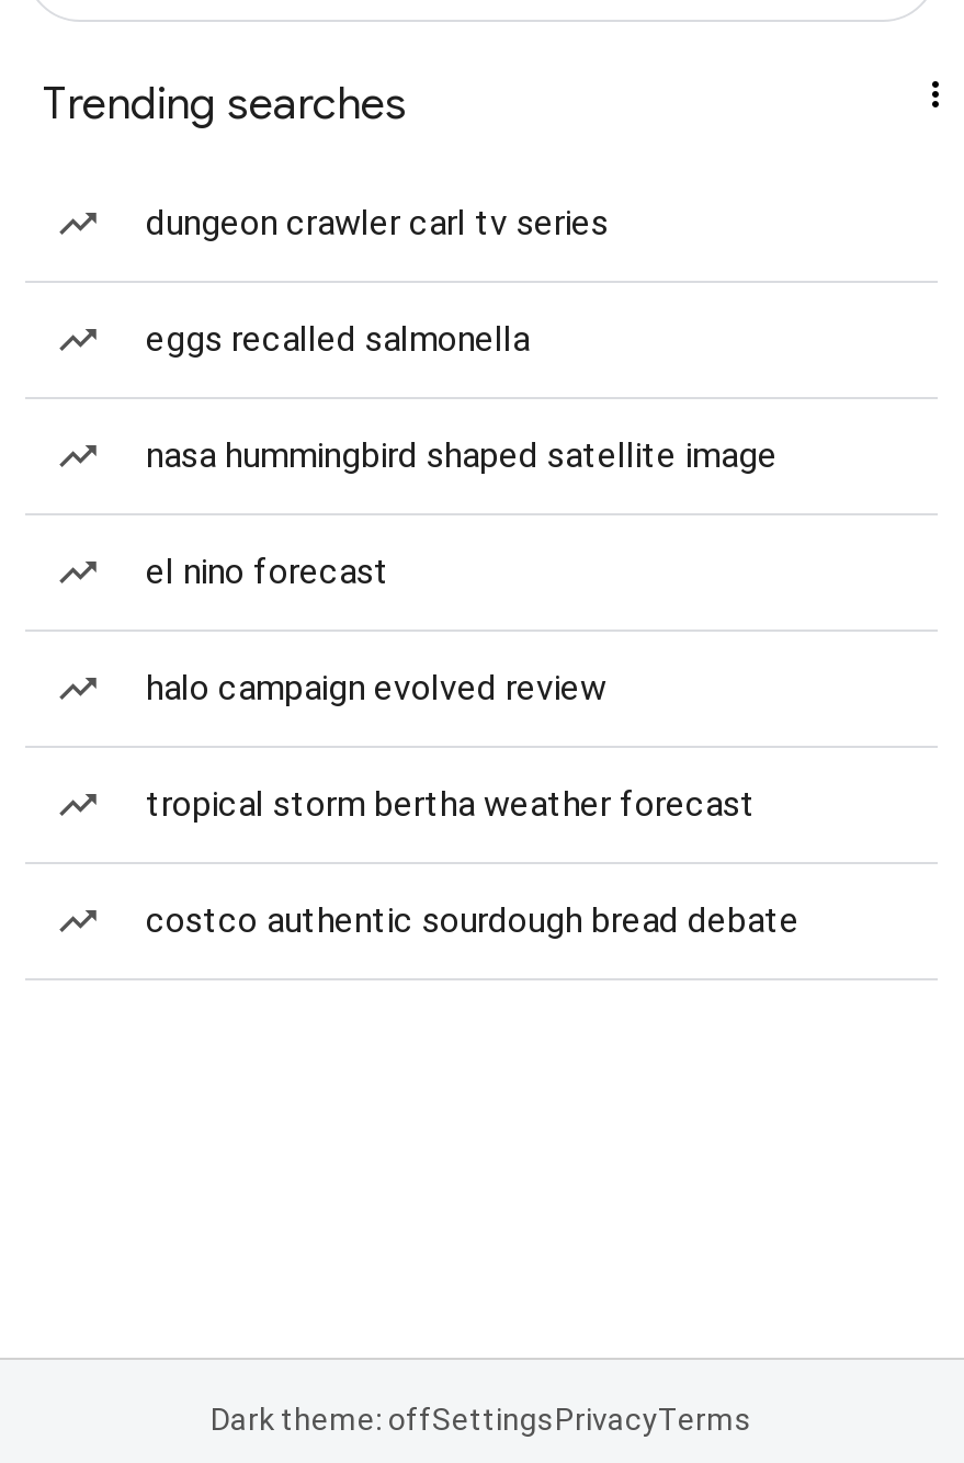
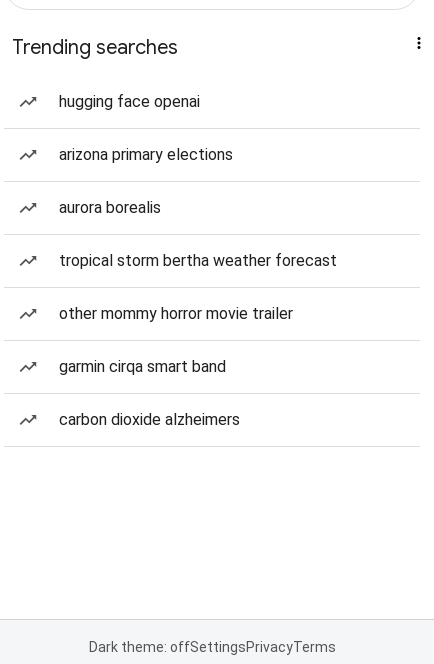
[146,202,778,708] dungeon crawler carl tv series | eggs recalled salmonella | nasa hummingbird shaped satellite image | el nino forecast | halo campaign evolved review -> [59,92,233,217] hugging face openai | arizona primary elections | aurora borealis
moved [146,783,756,825] -> [59,251,337,270]: tropical storm bertha weather forecast
[146,899,799,941] costco authentic sourdough bread debate -> [59,304,293,429] other mommy horror movie trailer | garmin cirqa smart band | carbon dioxide alzheimers

